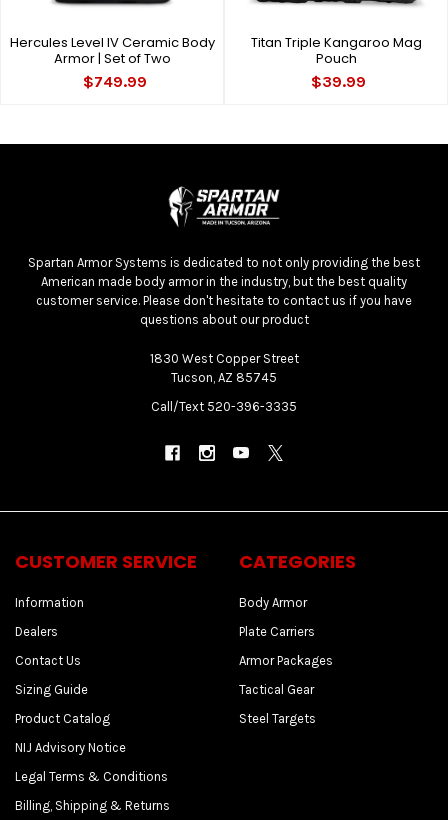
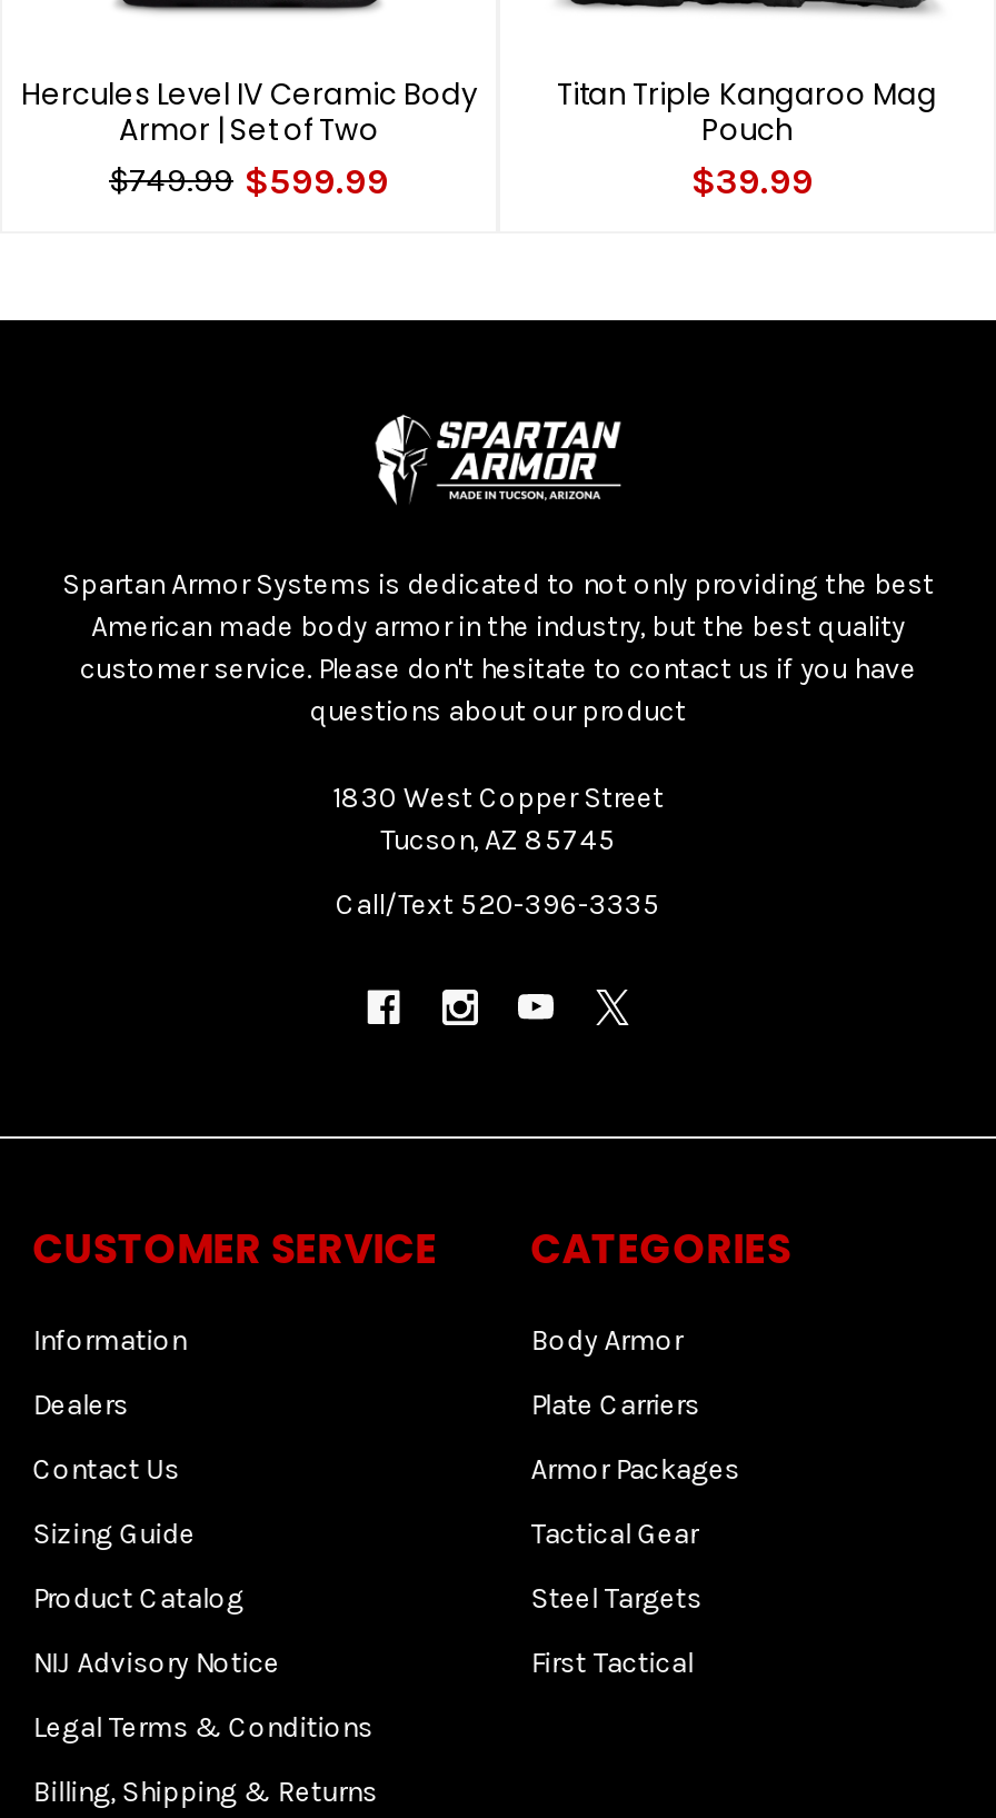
[82,72,146,91] $749.99 -> [109,159,389,202] $749.99 $599.99
none -> [531,1645,693,1678] First Tactical

